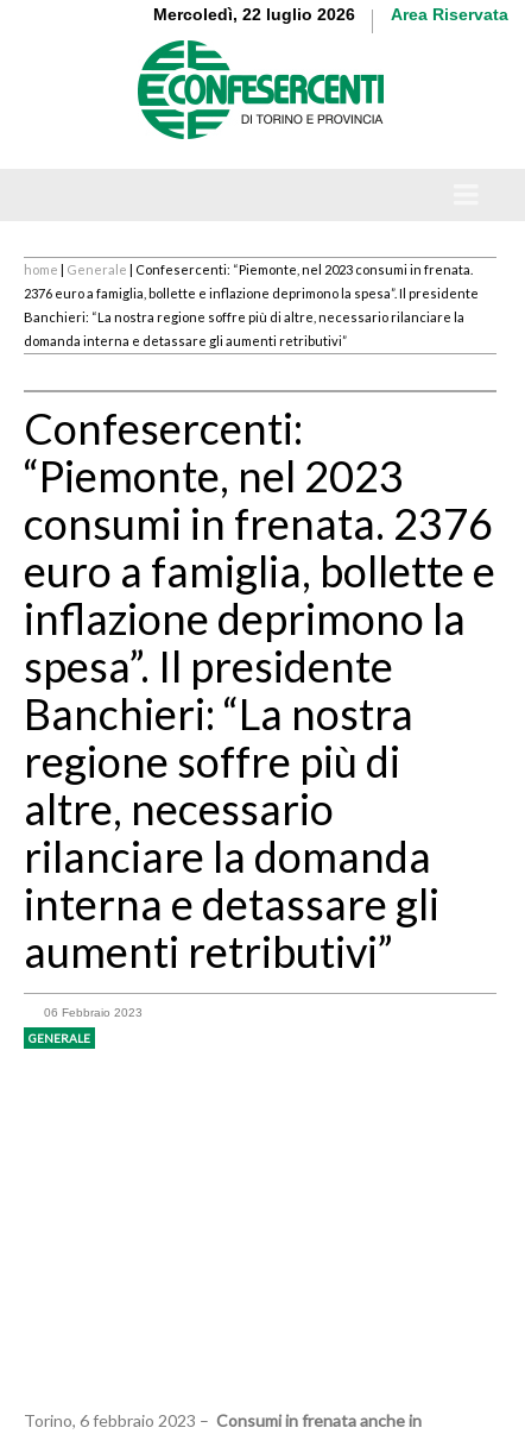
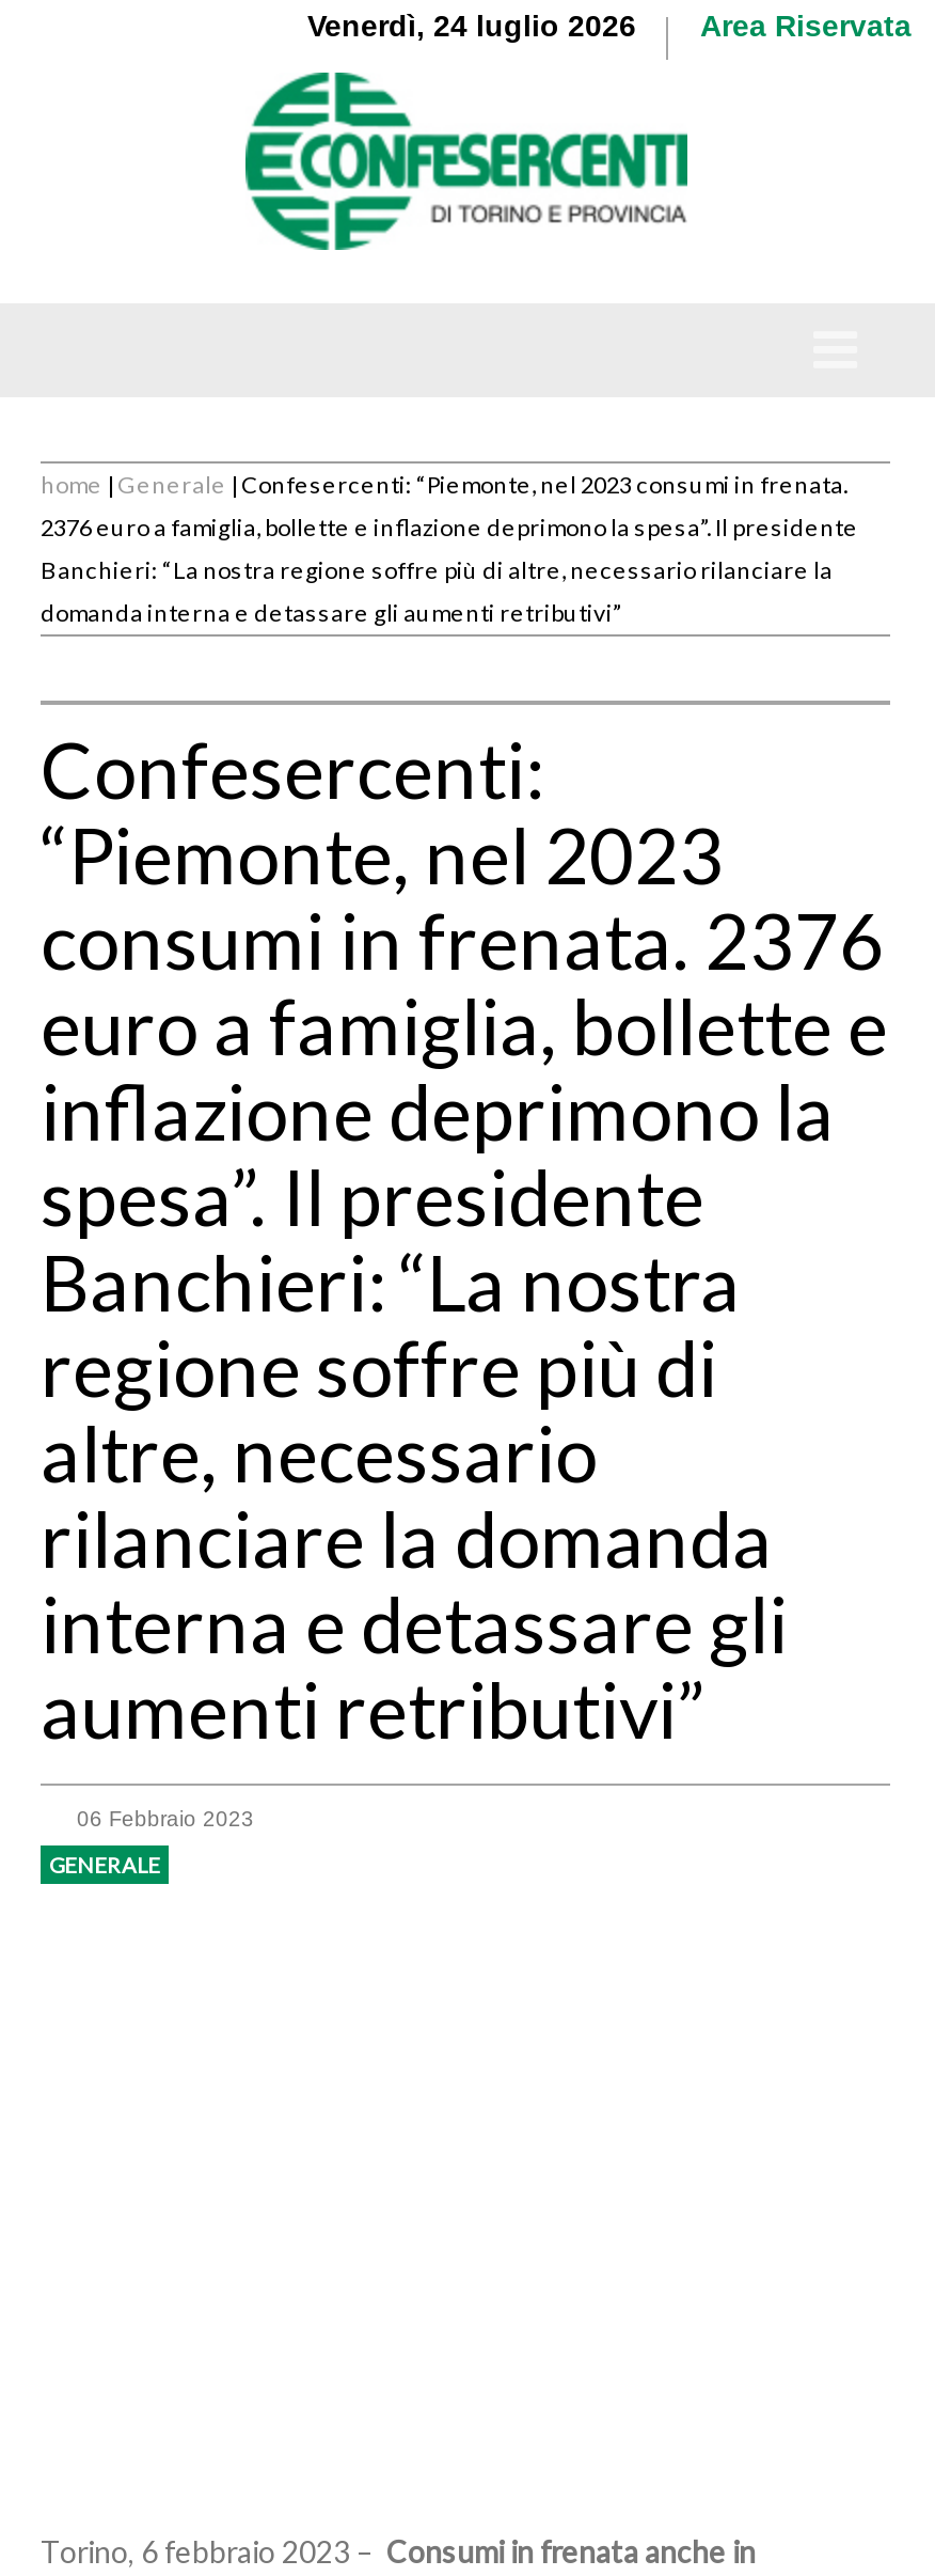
[153,5,355,24] Mercoledì, 22 luglio 2026 -> [307,9,636,43] Venerdì, 24 luglio 2026

